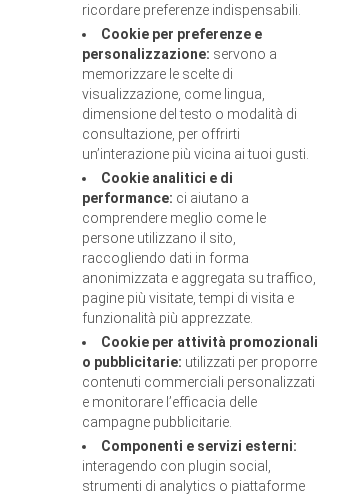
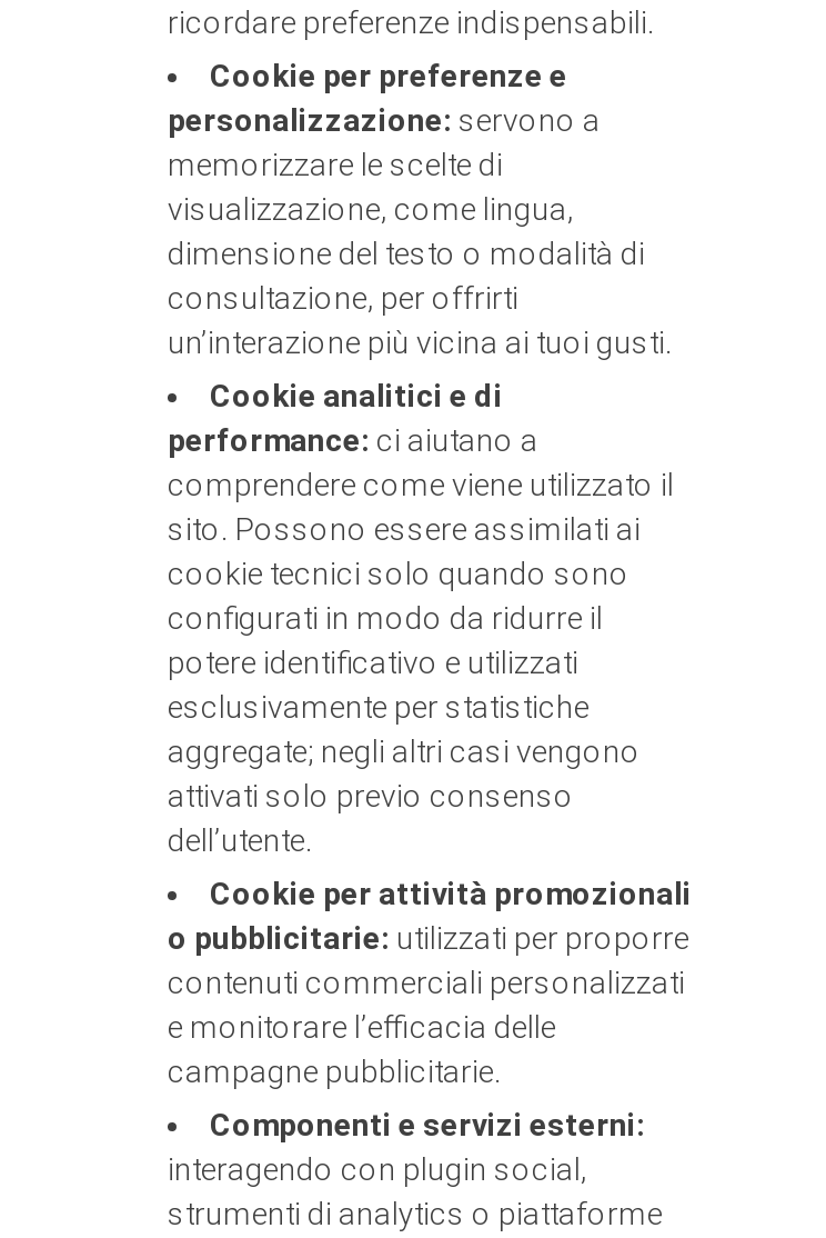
[82,210,316,326] comprendere meglio come le | persone utilizzano il sito, | raccogliendo dati in forma | anonimizzata e aggregata su traffico, | pagine più visitate, tempi di visita e | funzionalità più apprezzate. -> [168,467,674,858] comprendere come viene utilizzato il | sito. Possono essere assimilati ai | cookie tecnici solo quando sono | configurati in modo da ridurre il | potere identificativo e utilizzati | esclusivamente per statistiche | aggregate; negli altri casi vengono | attivati solo previo consenso | dell’utente.

